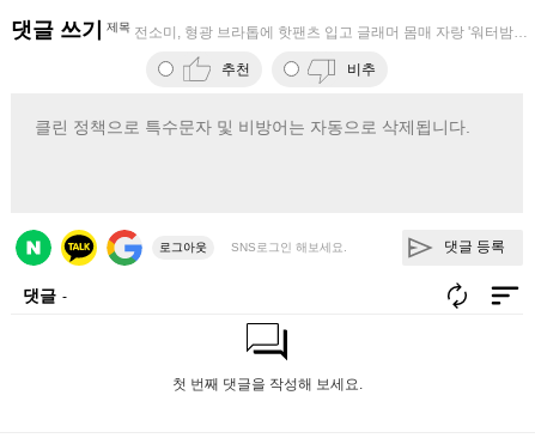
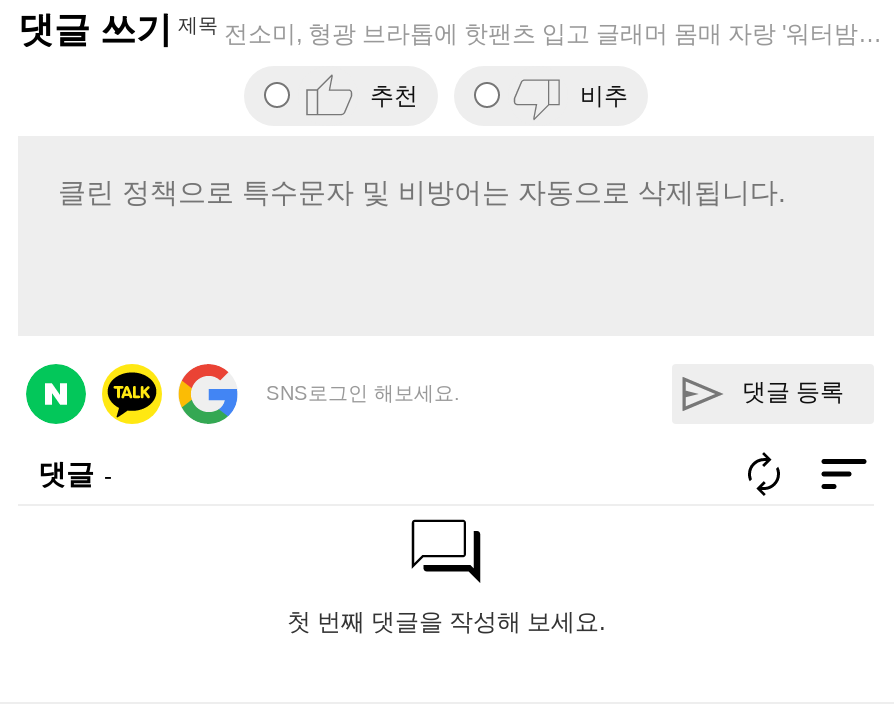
[159,240,207,253] 로그아웃 -> none

